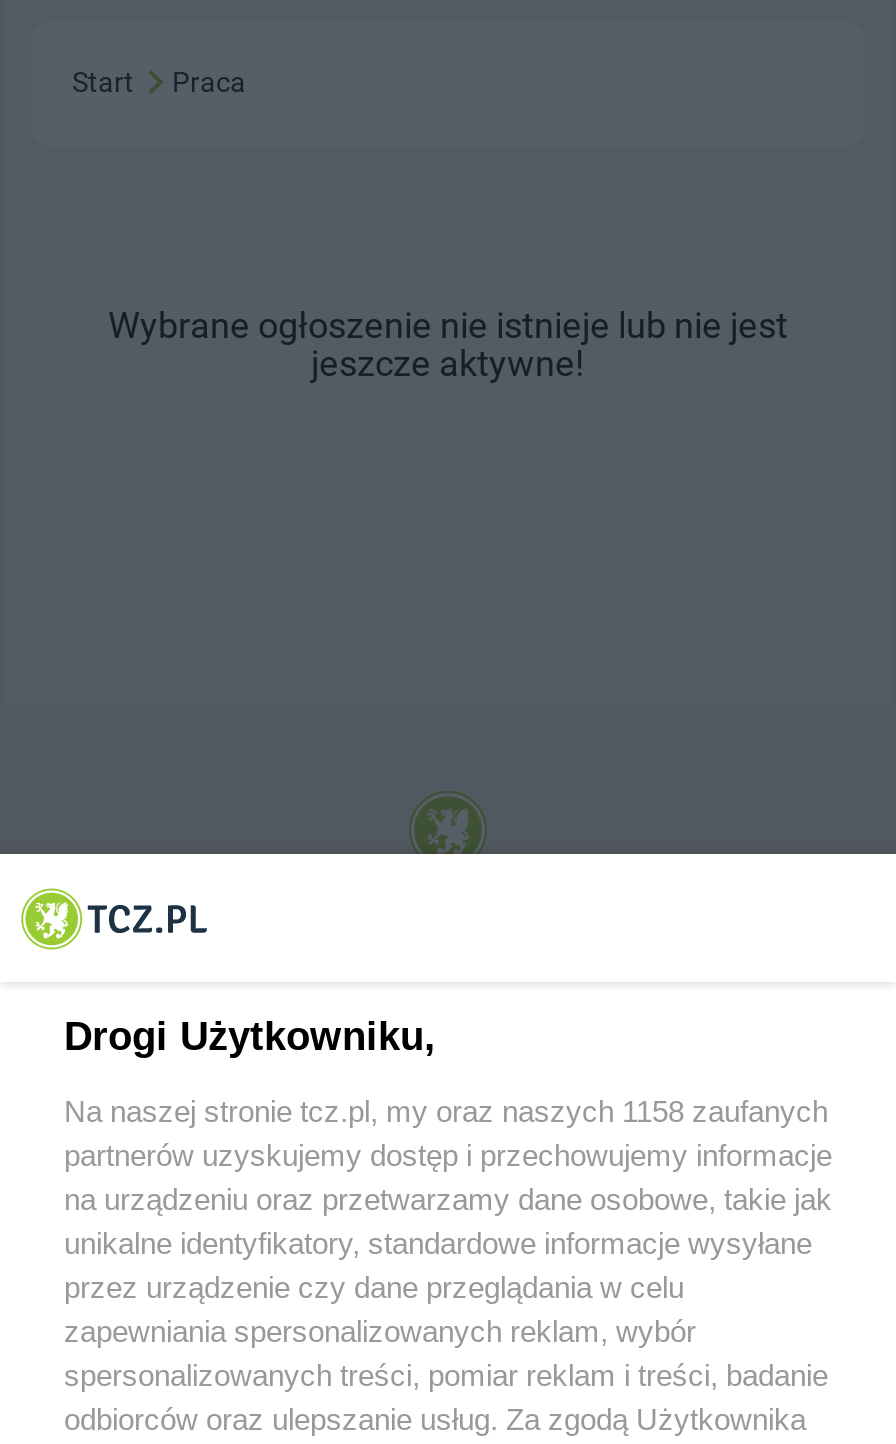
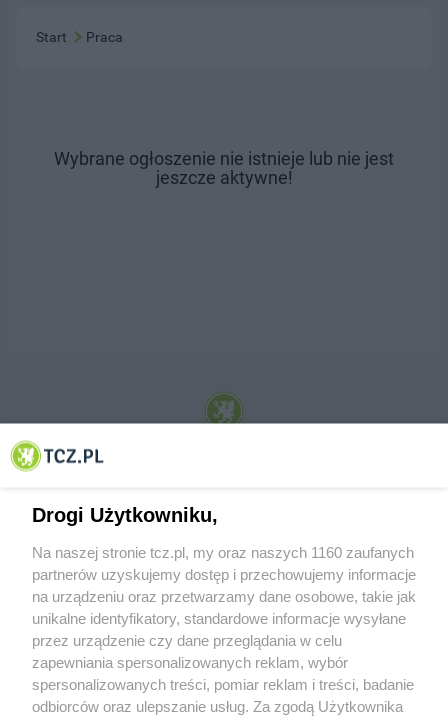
[64,1094,828,1128] Na naszej stronie tcz.pl, my oraz naszych 1158 zaufanych -> [32,543,414,560] Na naszej stronie tcz.pl, my oraz naszych 1160 zaufanych

